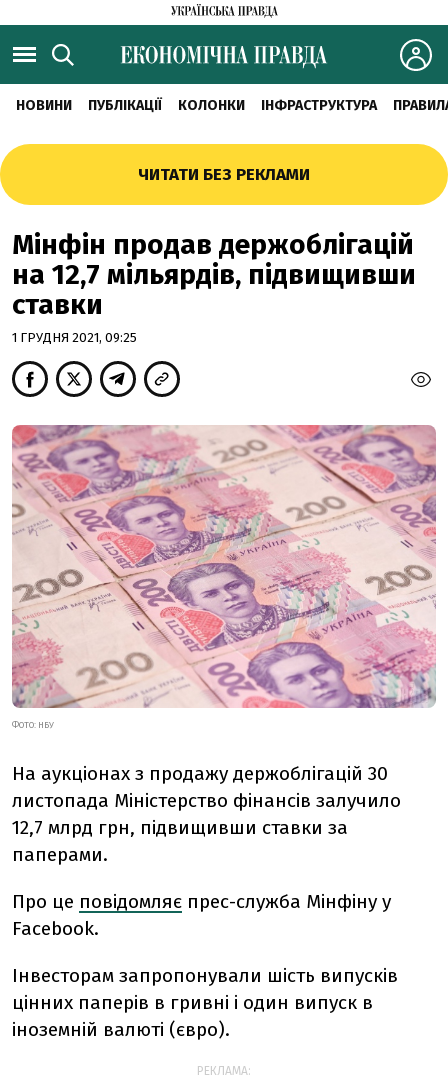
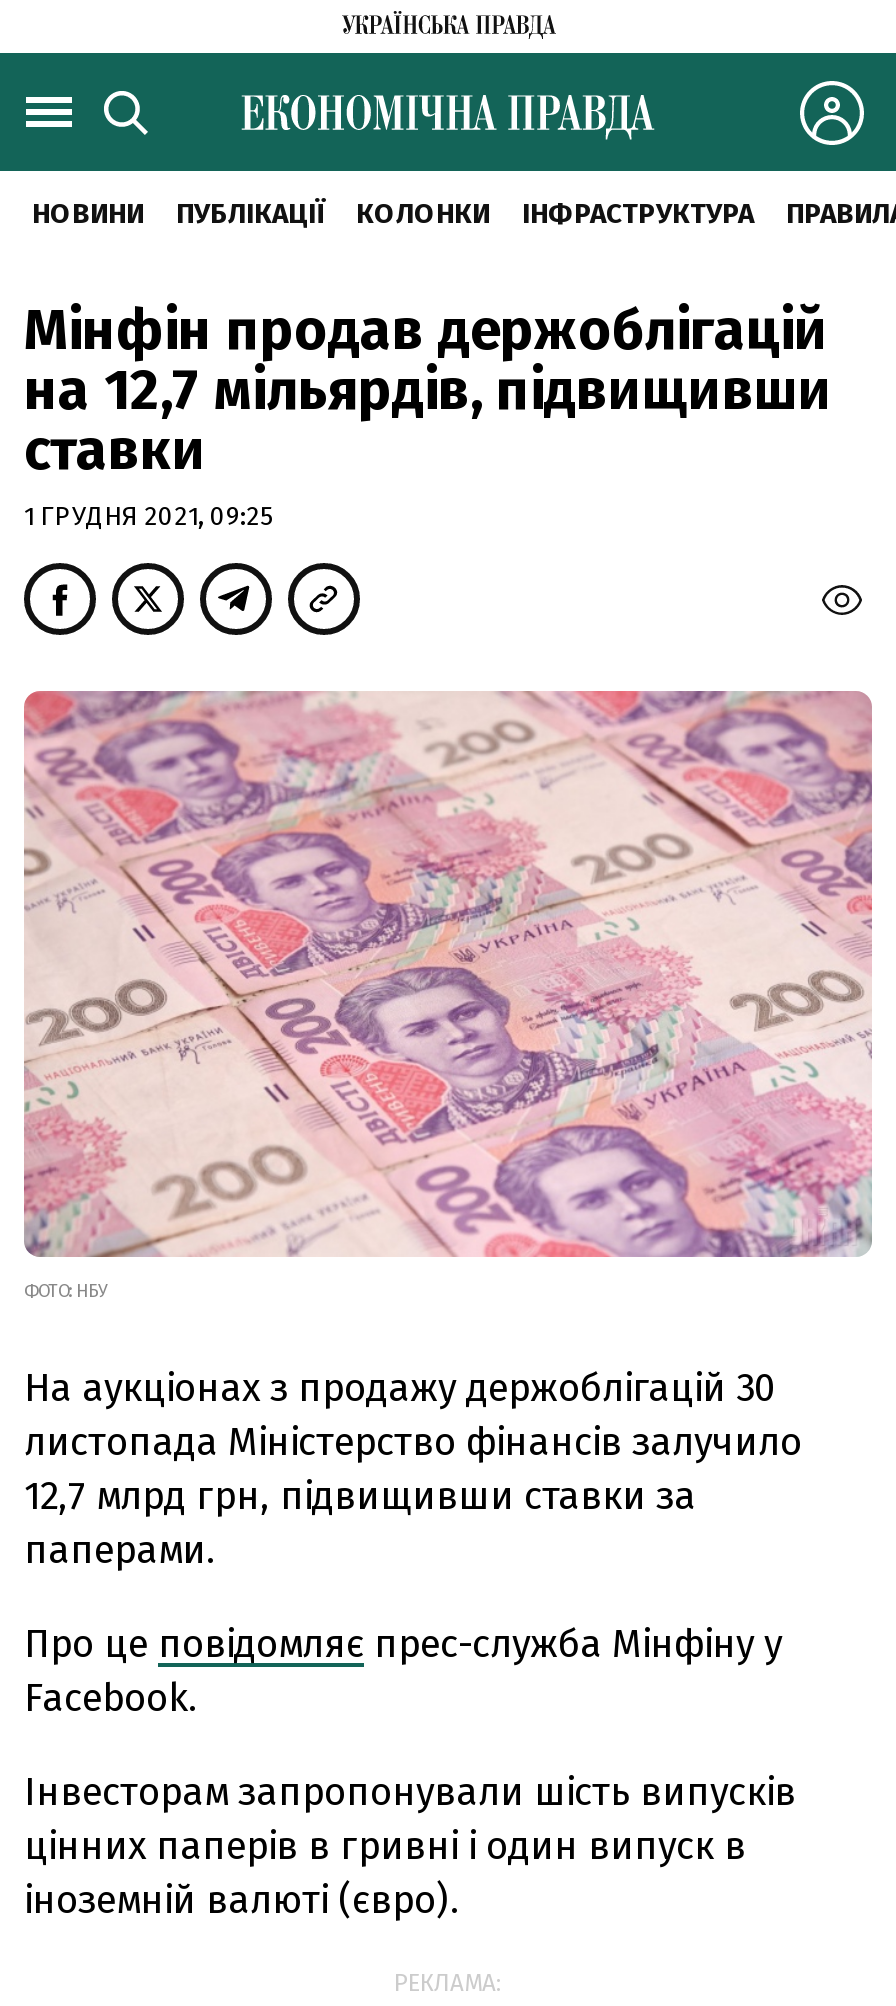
[138,164,310,185] ЧИТАТИ БЕЗ РЕКЛАМИ -> none

